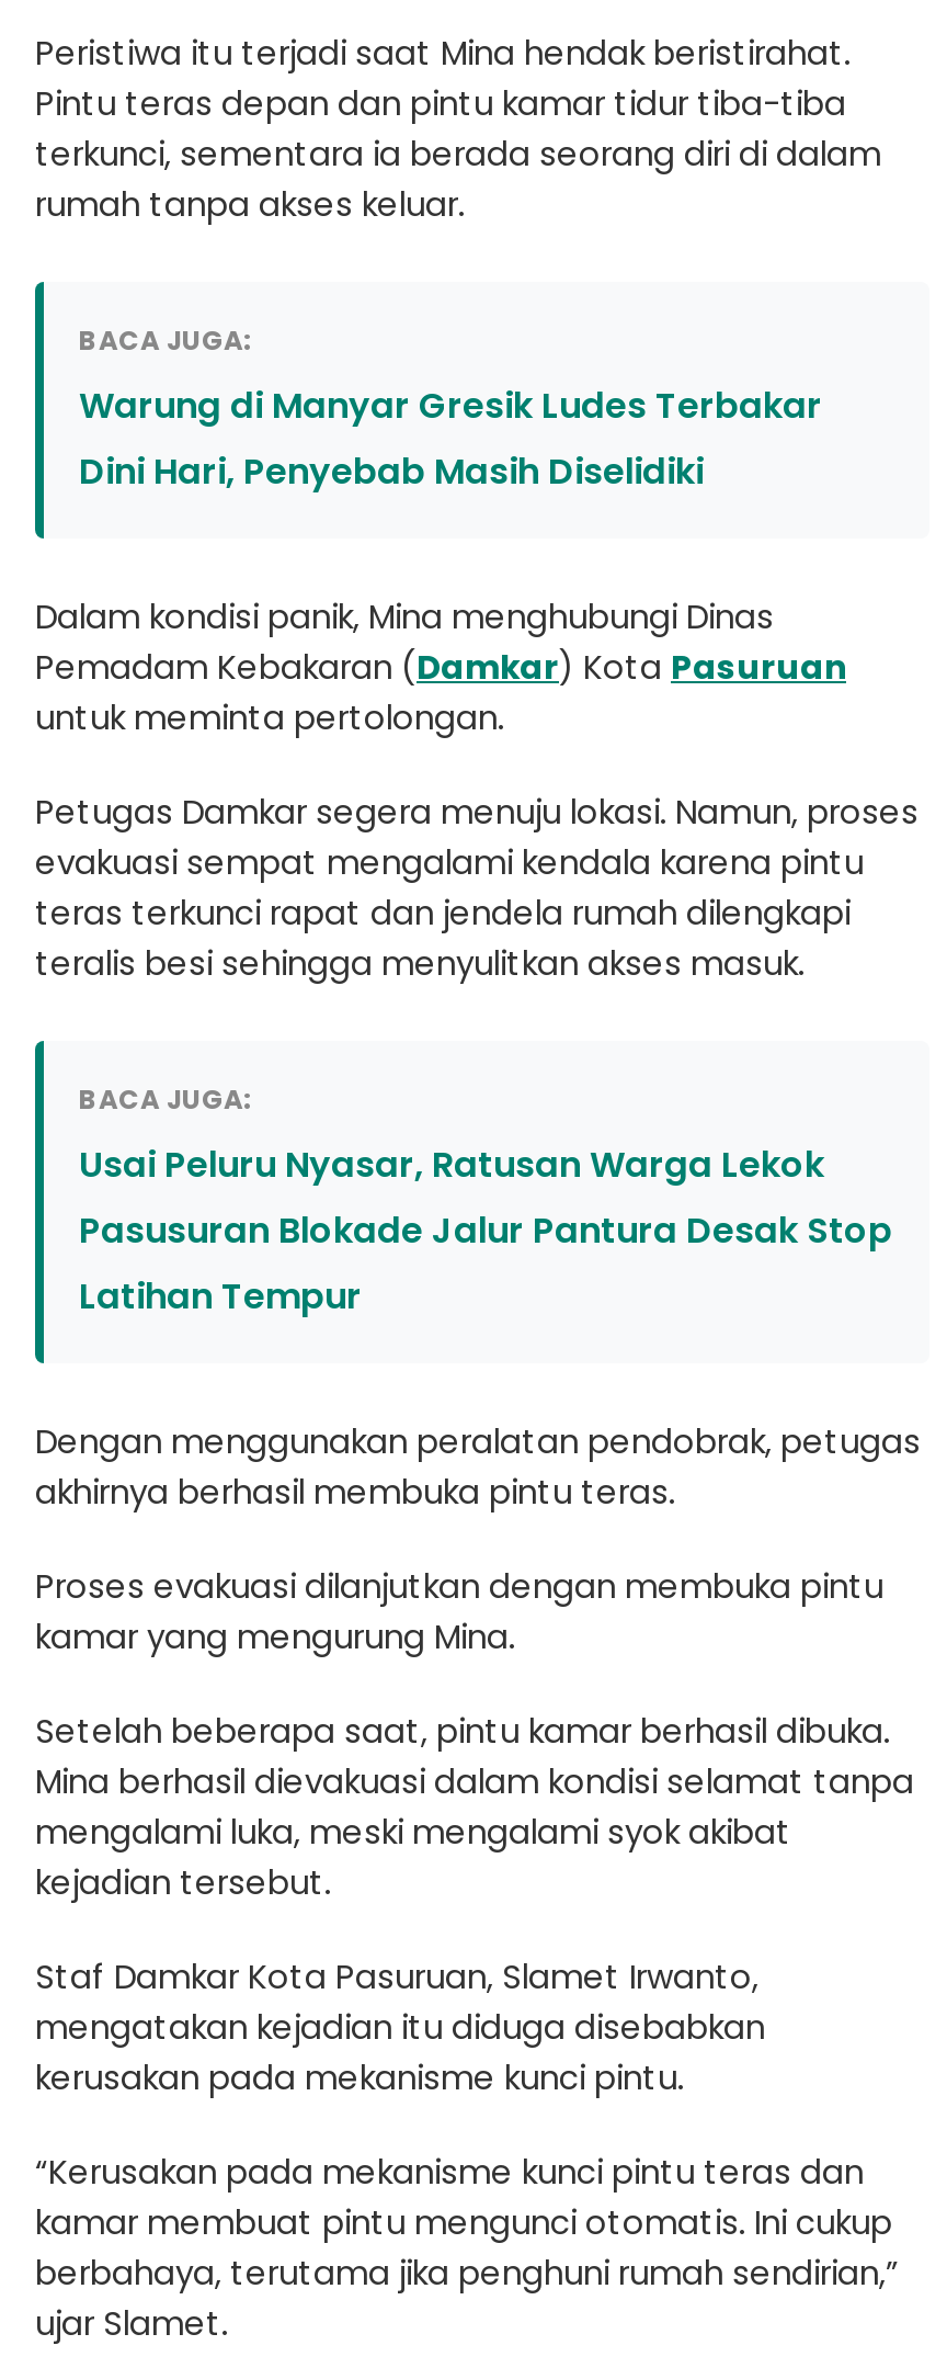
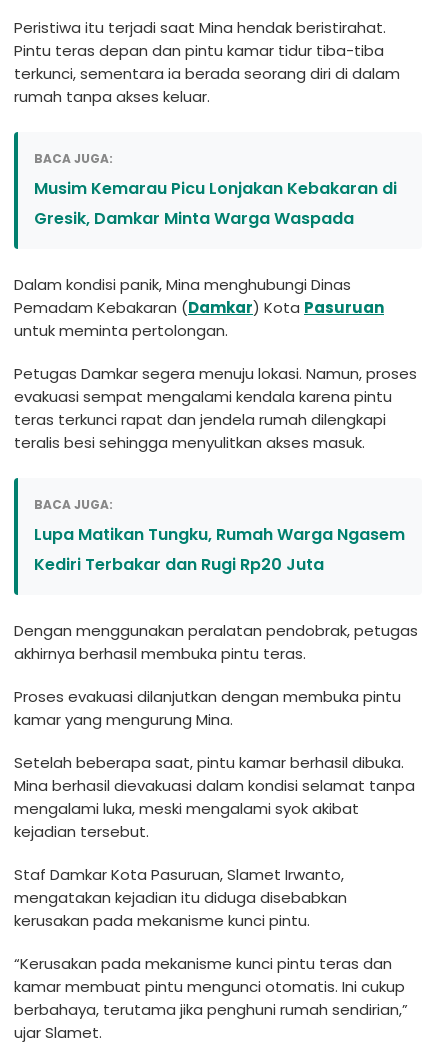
[79,381,822,497] Warung di Manyar Gresik Ludes Terbakar | Dini Hari, Penyebab Masih Diselidiki -> [34,177,397,230] Musim Kemarau Picu Lonjakan Kebakaran di | Gresik, Damkar Minta Warga Waspada
[79,1140,892,1322] Usai Peluru Nyasar, Ratusan Warga Lekok | Pasusuran Blokade Jalur Pantura Desak Stop | Latihan Tempur -> [34,523,405,576] Lupa Matikan Tungku, Rumah Warga Ngasem | Kediri Terbakar dan Rugi Rp20 Juta

